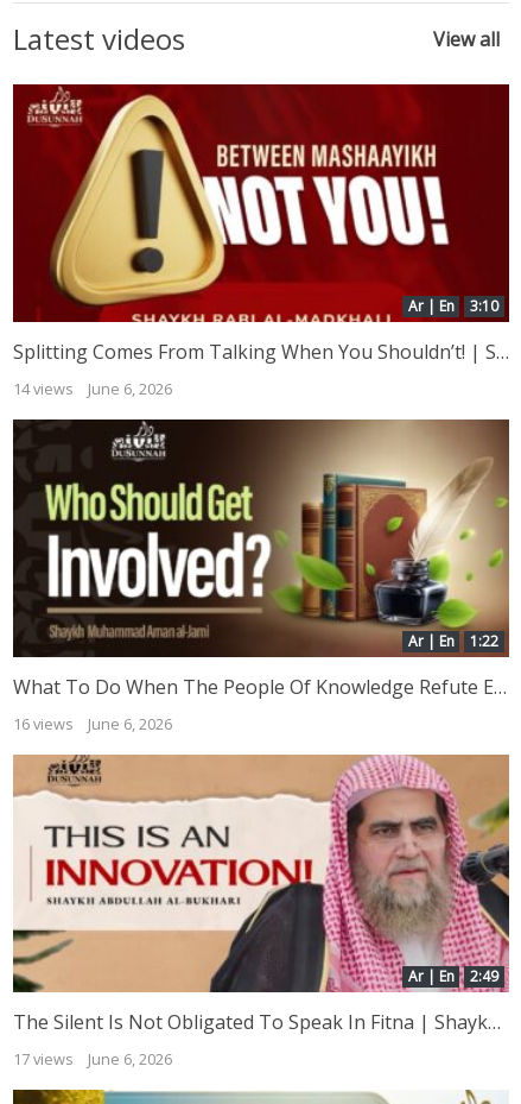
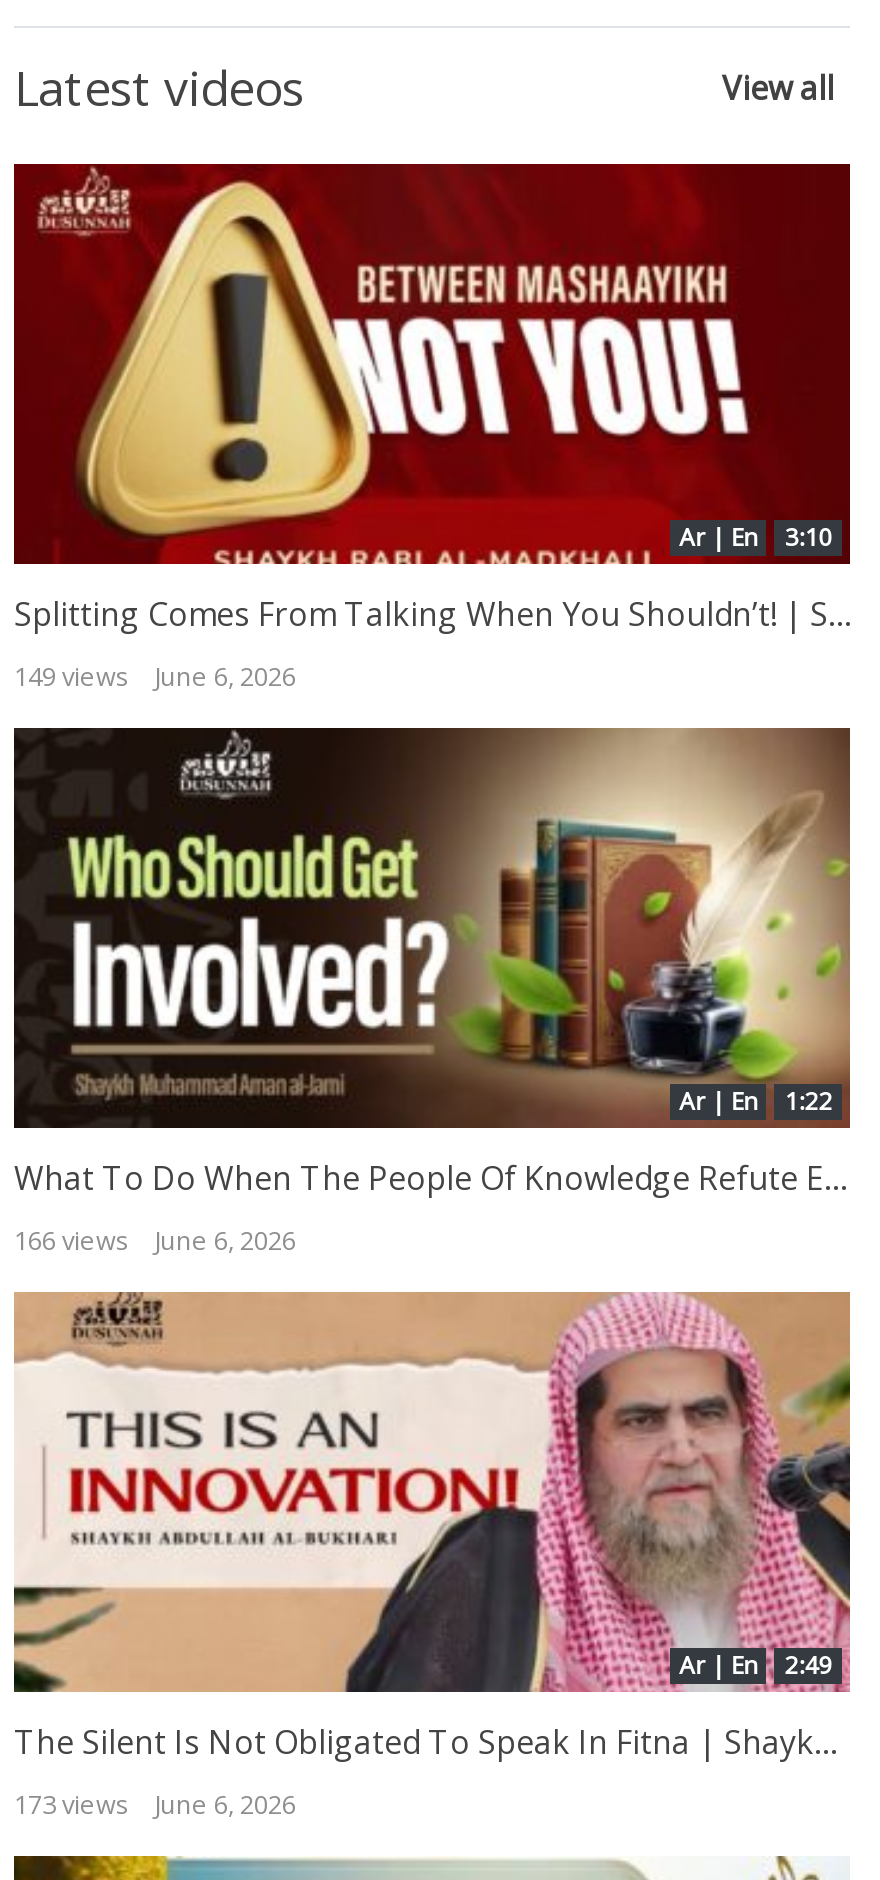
[13,377,172,399] 14 views June 6, 2026 -> [14,657,296,693] 149 views June 6, 2026
[13,713,172,734] 16 views June 6, 2026 -> [14,1221,296,1257] 166 views June 6, 2026
[13,1048,172,1069] 17 views June 6, 2026 -> [14,1785,296,1821] 173 views June 6, 2026

